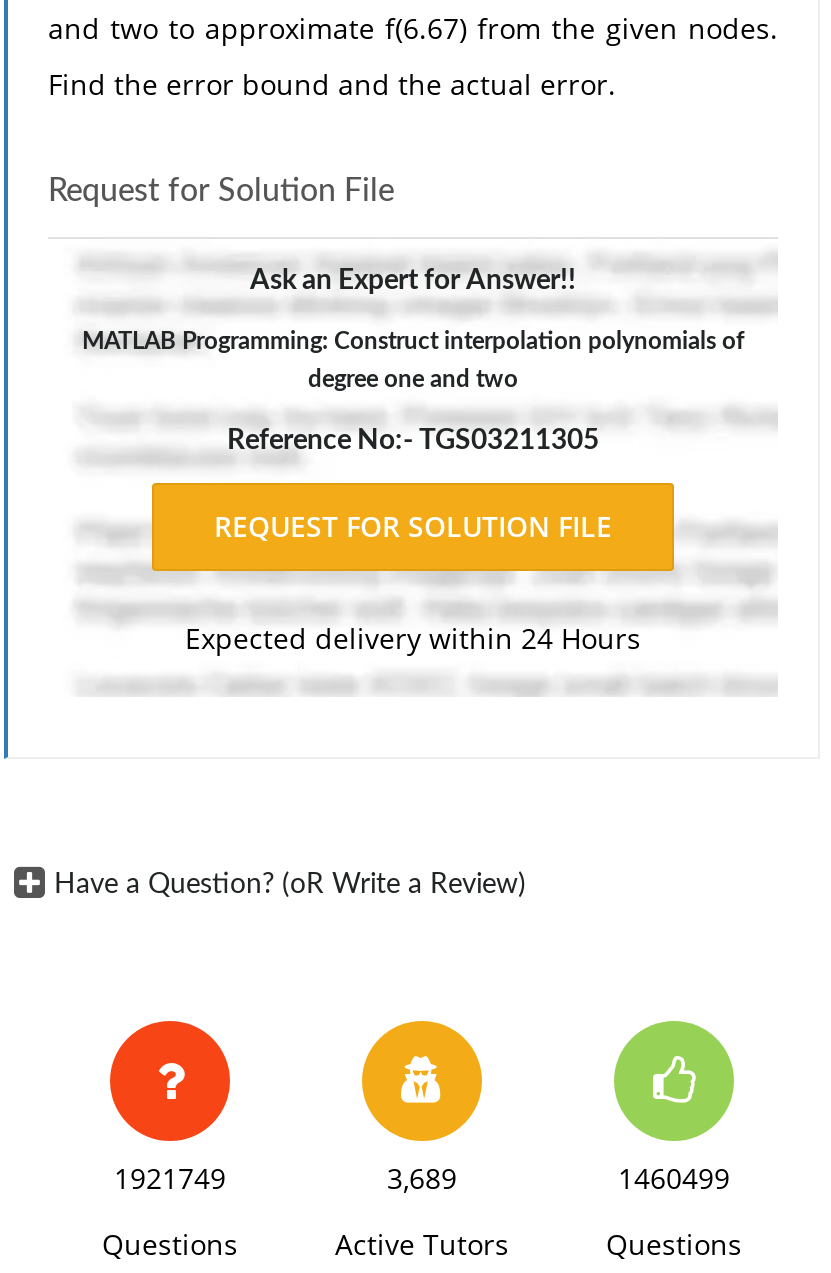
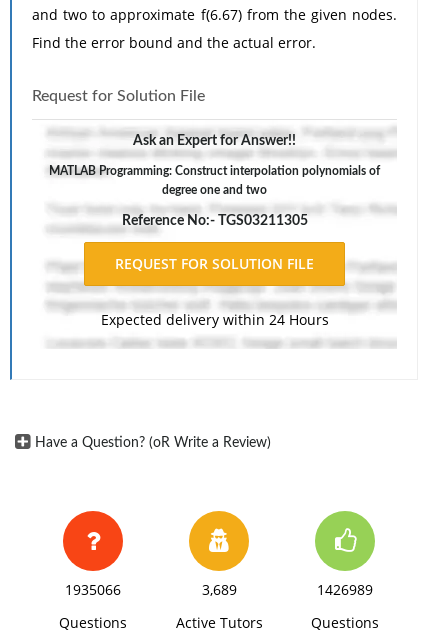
[114,1159,226,1197] 1921749 -> [65,580,121,599] 1935066
[618,1159,730,1197] 1460499 -> [317,580,373,599] 1426989

